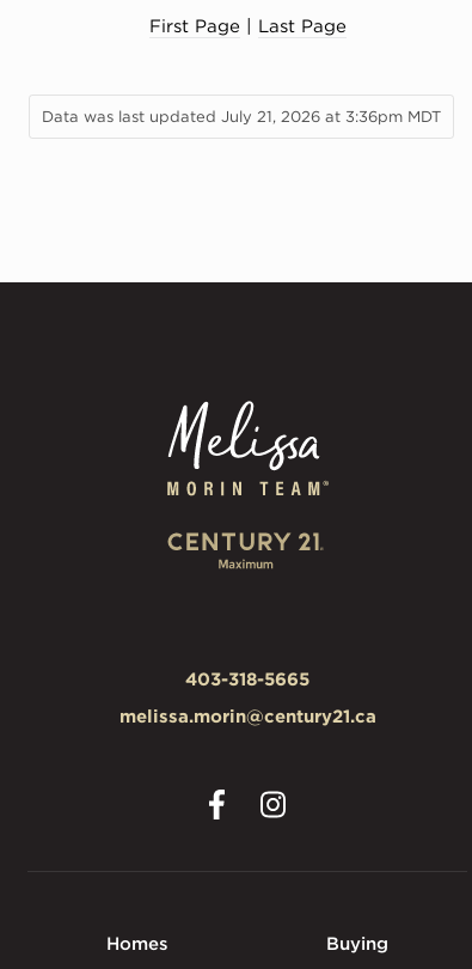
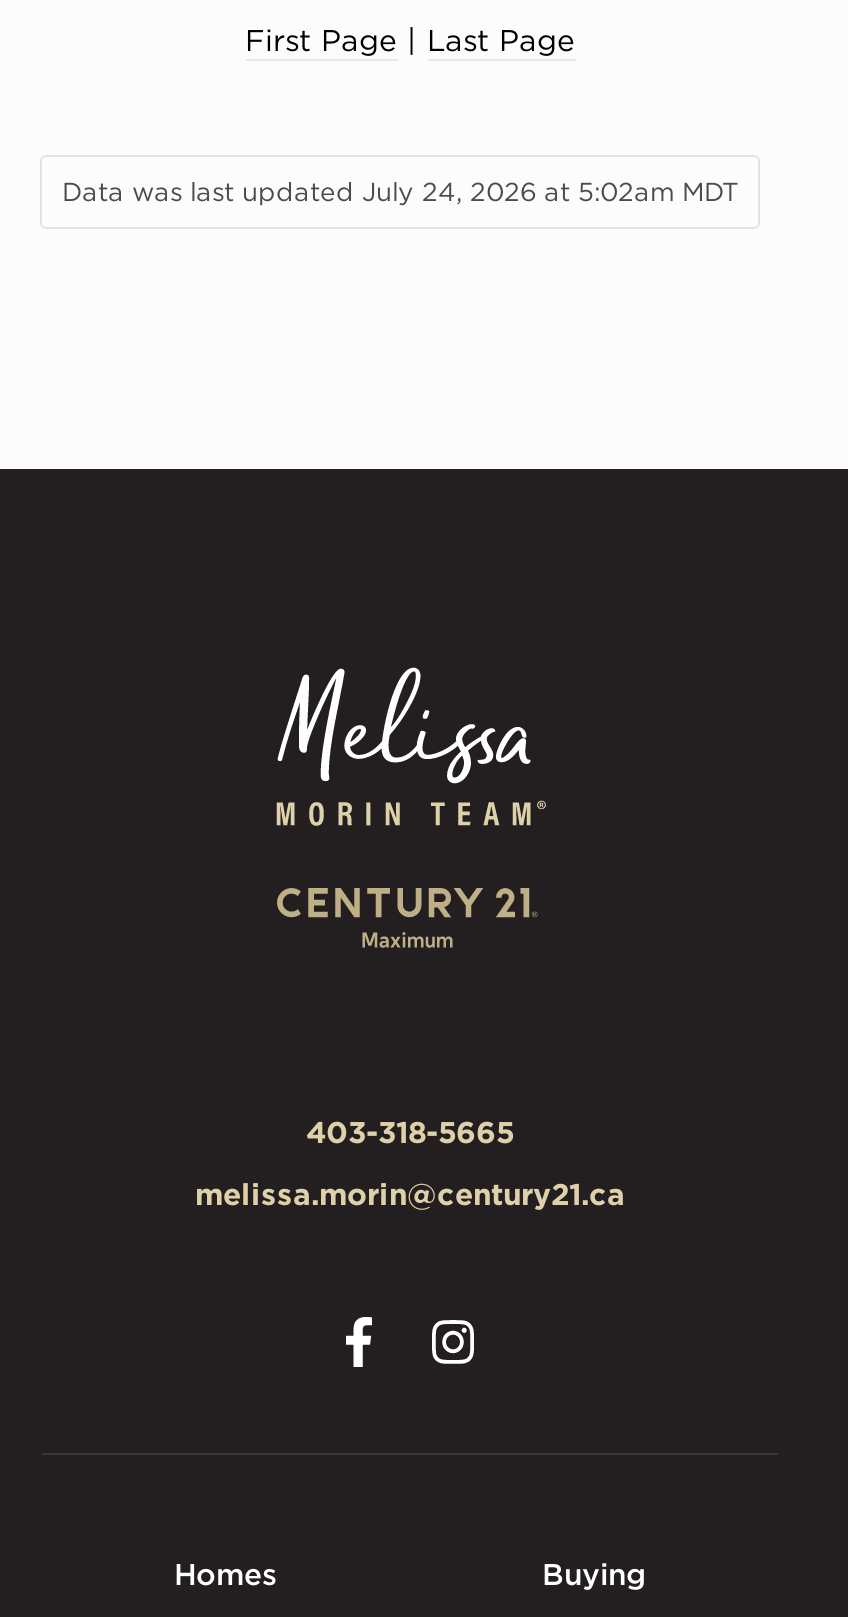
[42,108,441,126] Data was last updated July 21, 2026 at 3:36pm MDT -> [62,177,738,207] Data was last updated July 24, 2026 at 5:02am MDT

